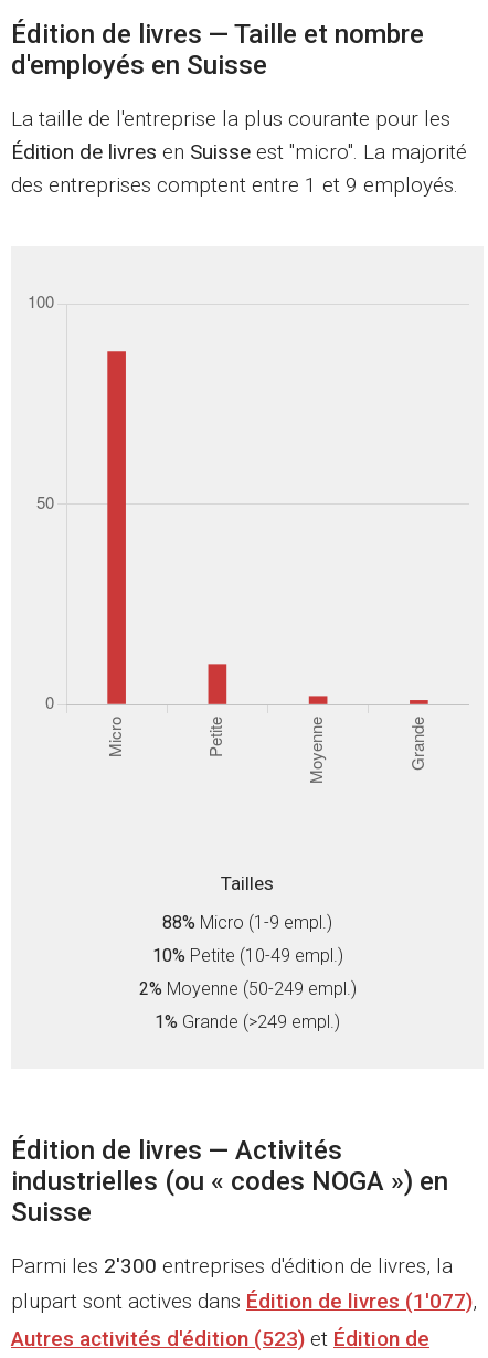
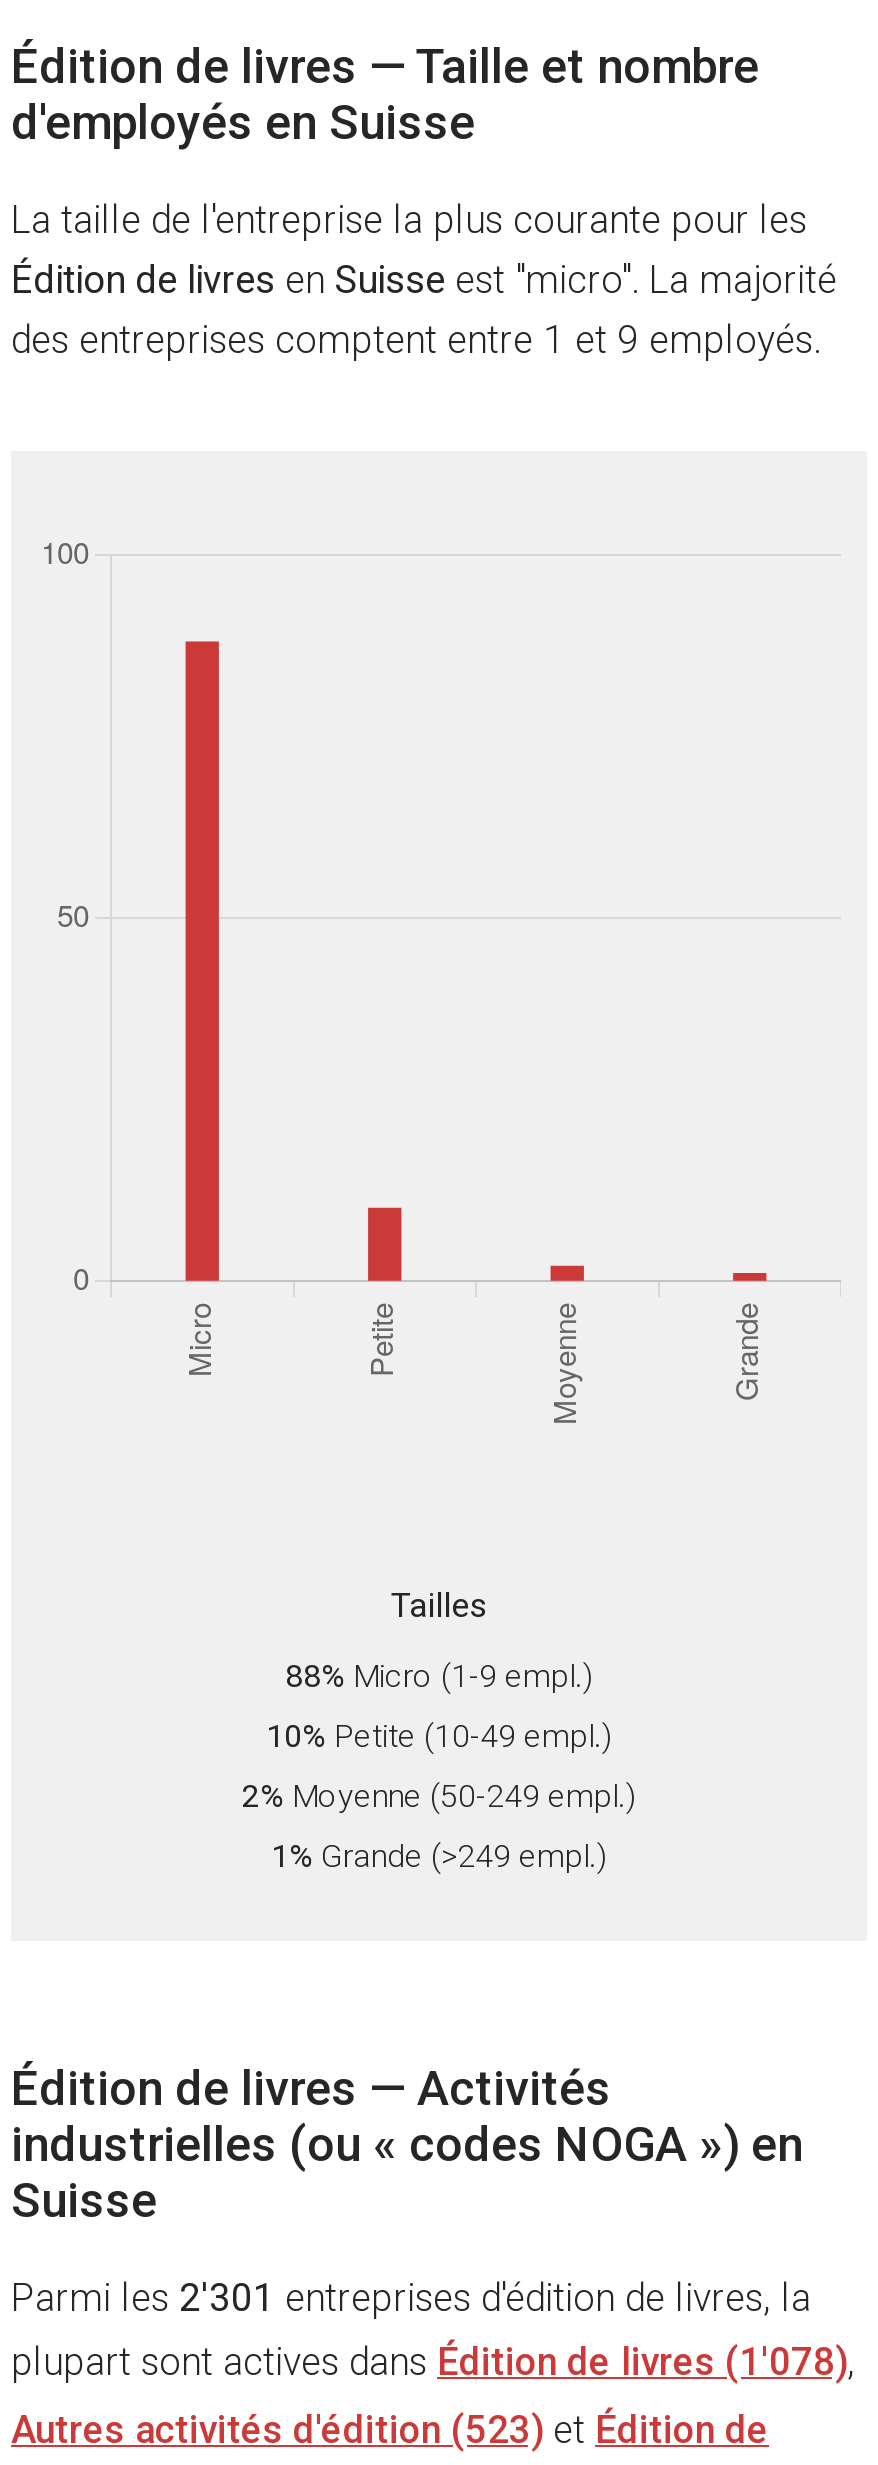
[11,1253,453,1278] Parmi les 2'300 entreprises d'édition de livres, la -> [11,2274,811,2320] Parmi les 2'301 entreprises d'édition de livres, la
[11,1288,477,1314] plupart sont actives dans Édition de livres (1'077), -> [11,2338,855,2384] plupart sont actives dans Édition de livres (1'078),

